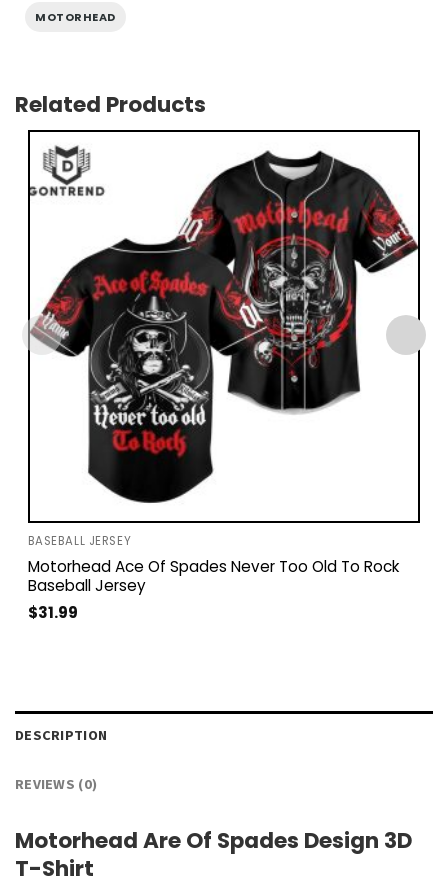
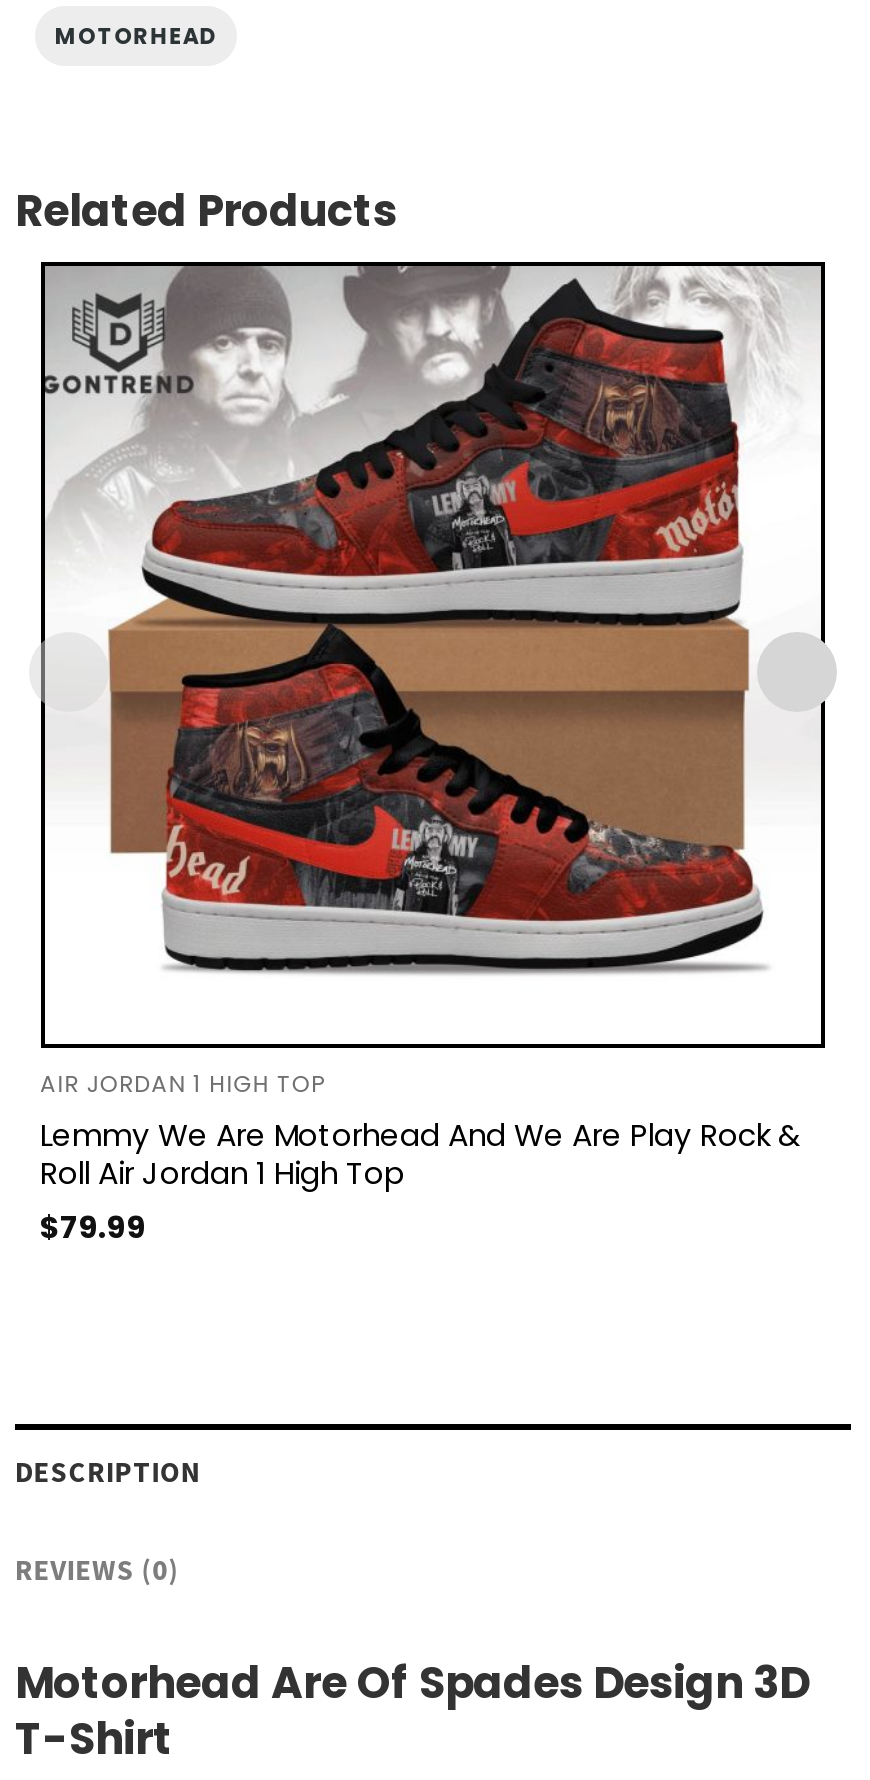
[27,132,419,623] [image] | BASEBALL JERSEY | Motorhead Ace Of Spades Never Too Old To Rock | Baseball Jersey | $31.99 -> [40,264,821,1247] [image] | AIR JORDAN 1 HIGH TOP | Lemmy We Are Motorhead And We Are Play Rock & | Roll Air Jordan 1 High Top | $79.99

